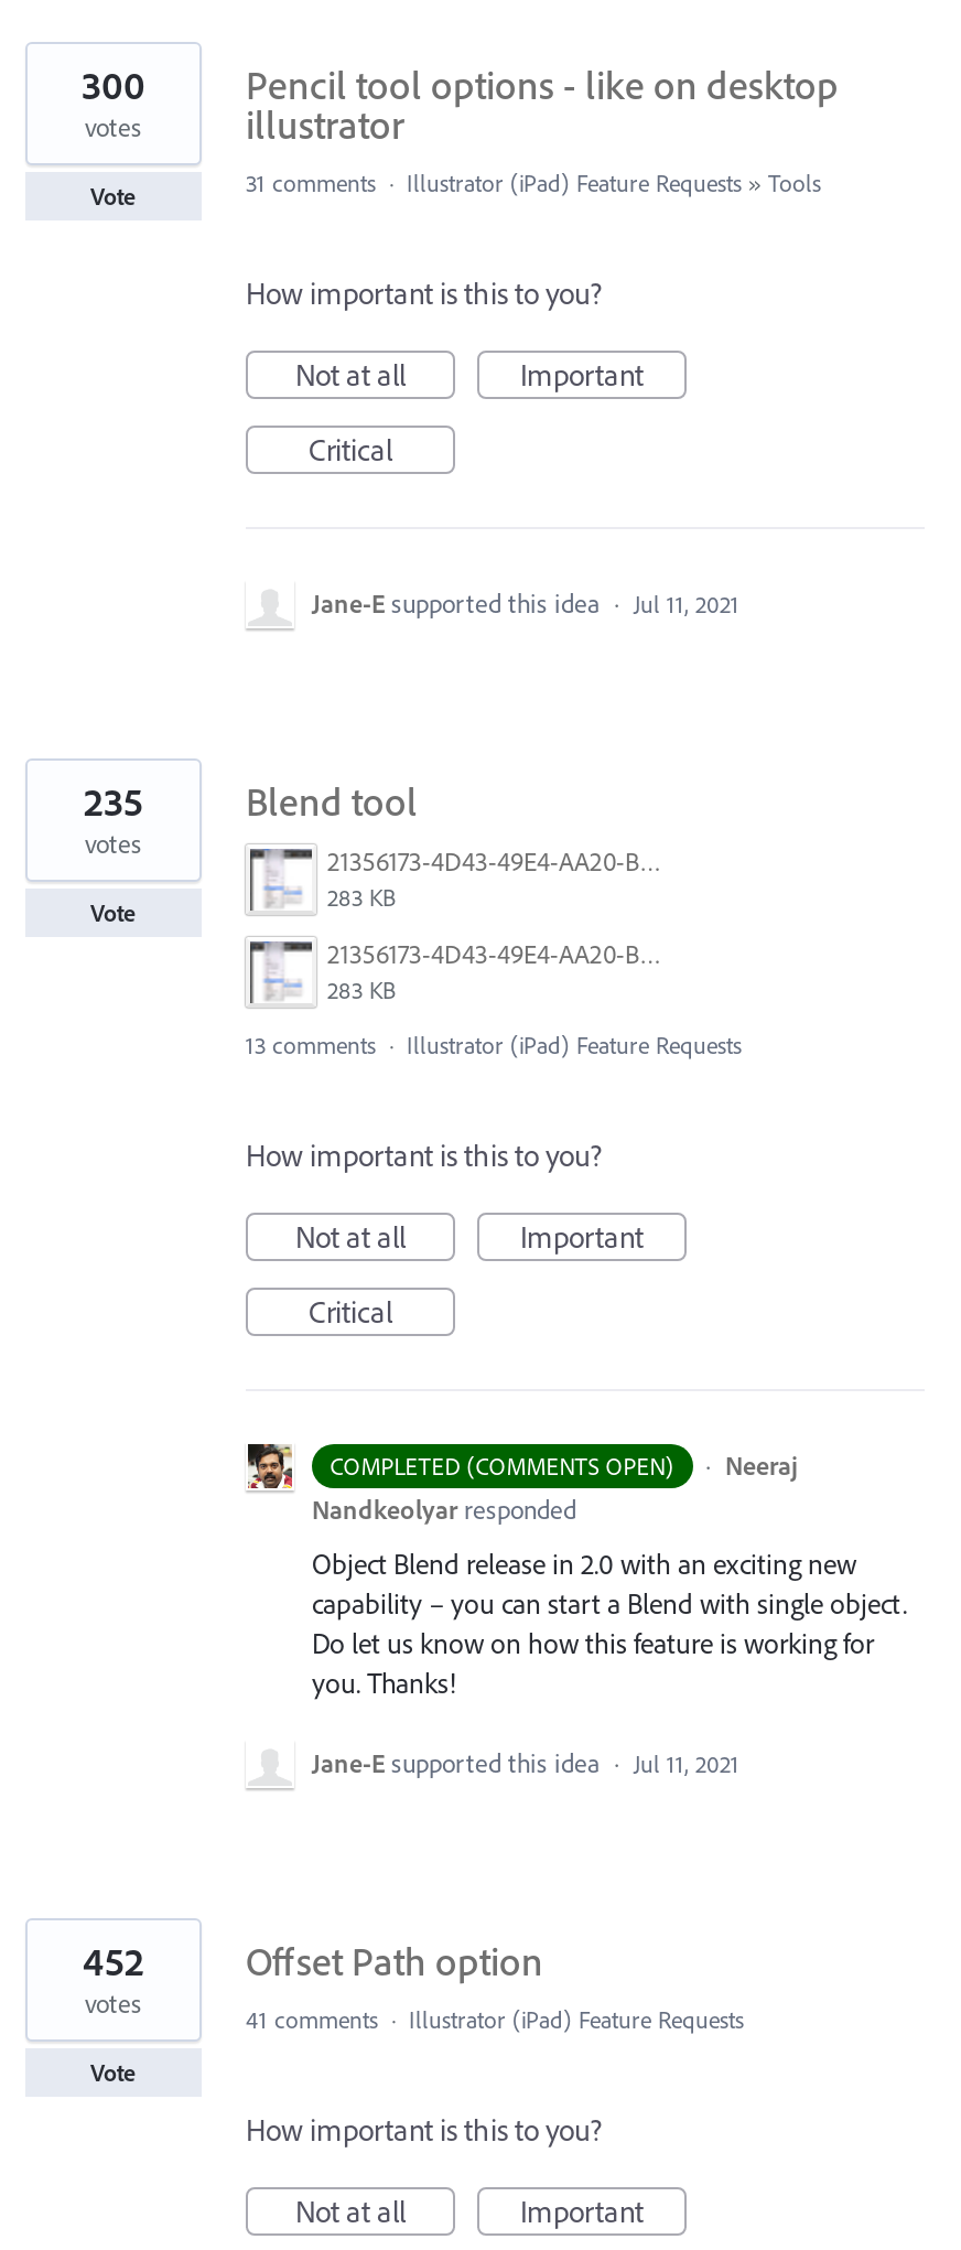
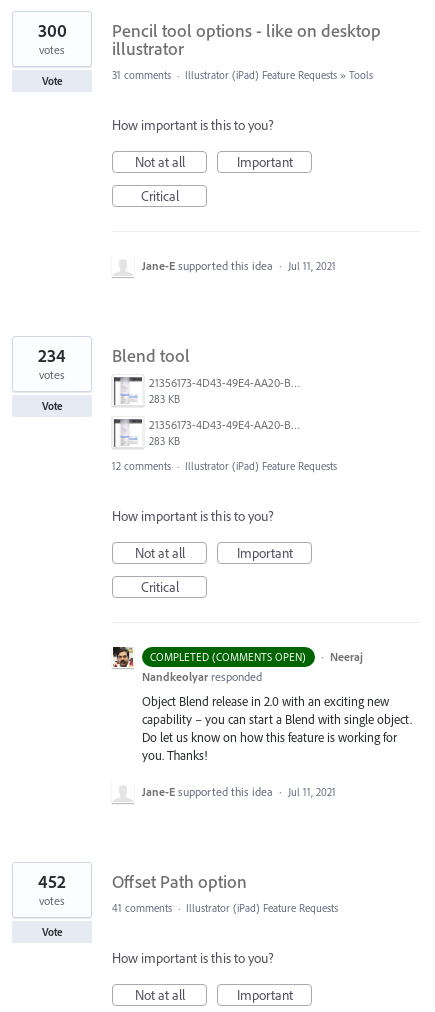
[84,775,143,826] 235 -> [38,343,66,366] 234
[246,1029,742,1059] 13 comments · Illustrator (iPad) Feature Requests -> [112,458,337,472] 12 comments · Illustrator (iPad) Feature Requests

